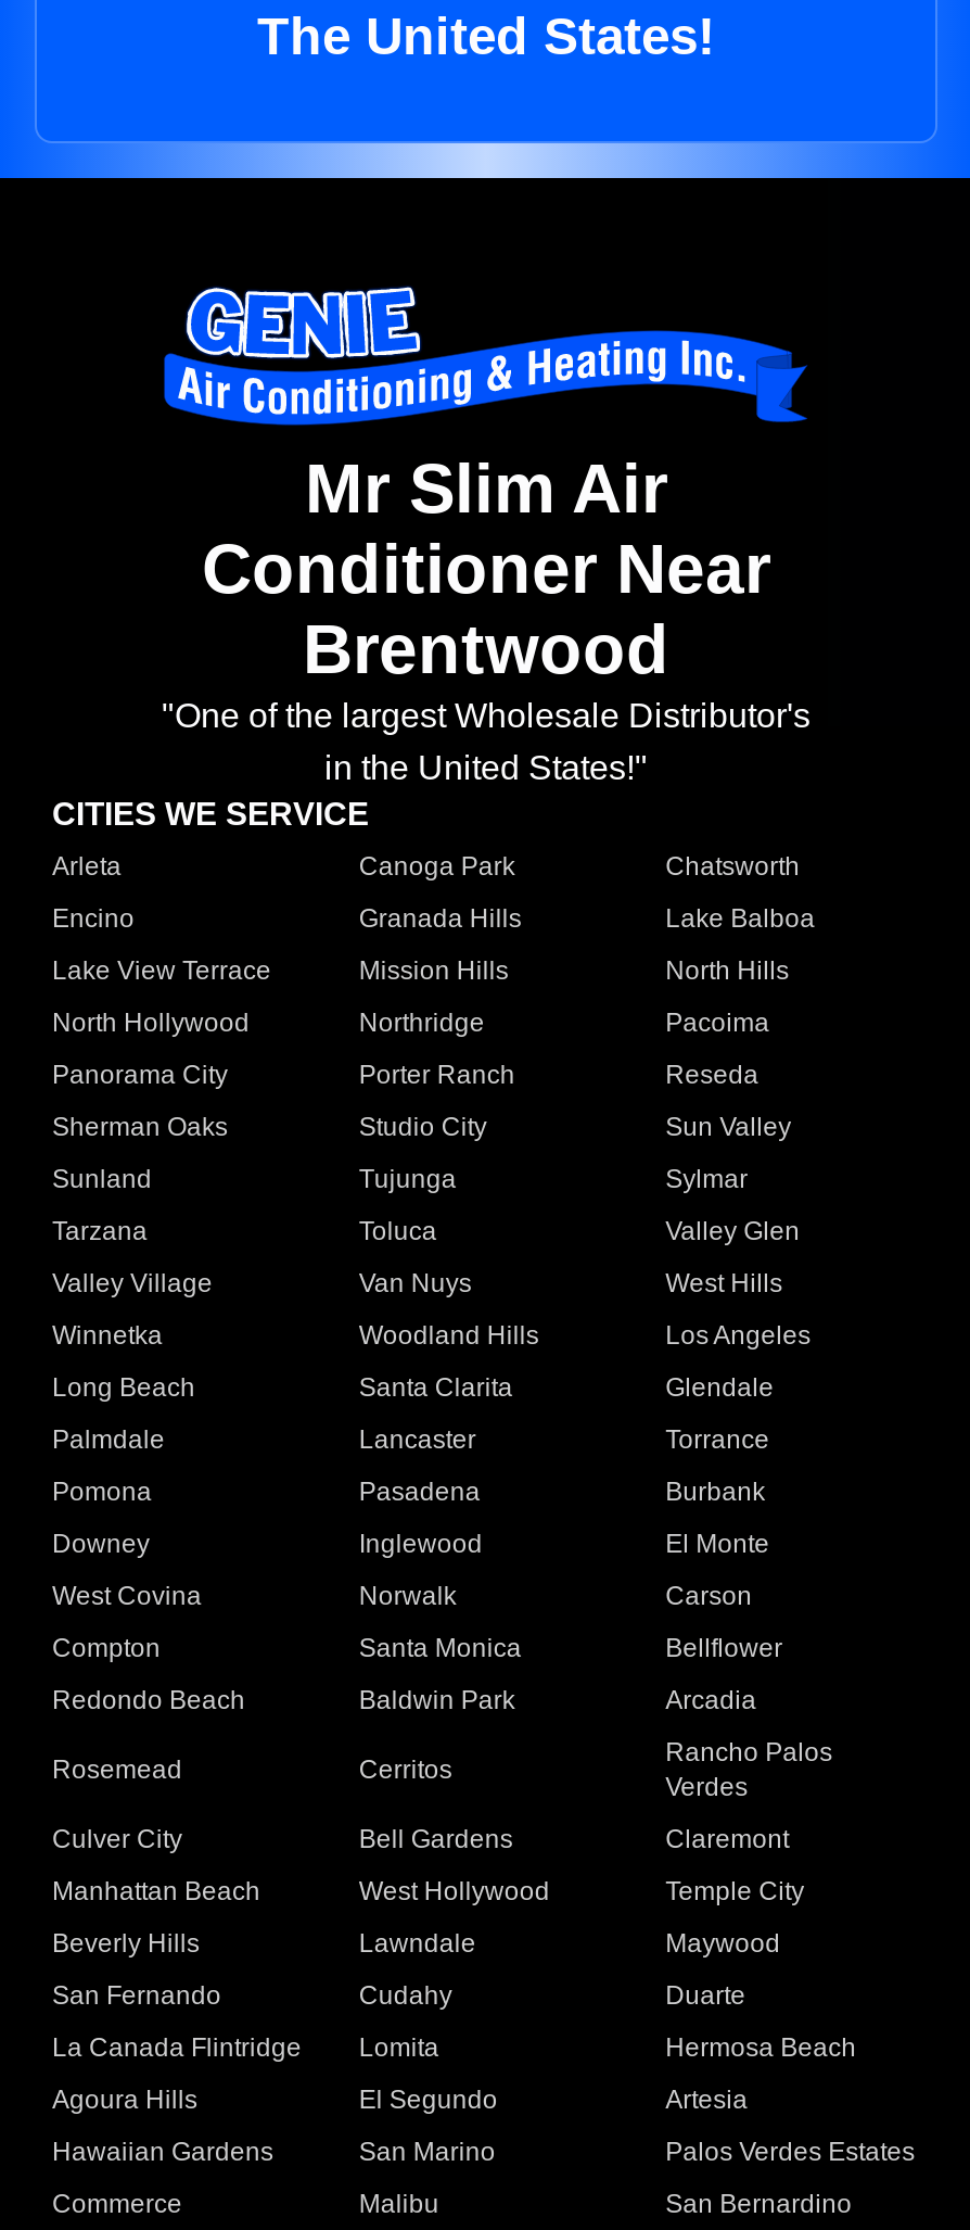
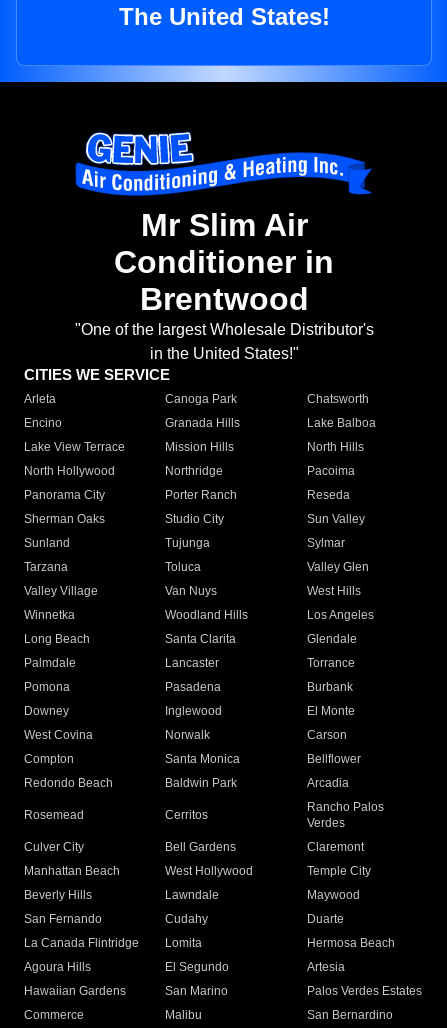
[202,530,770,609] Conditioner Near -> [114,244,334,280] Conditioner in

